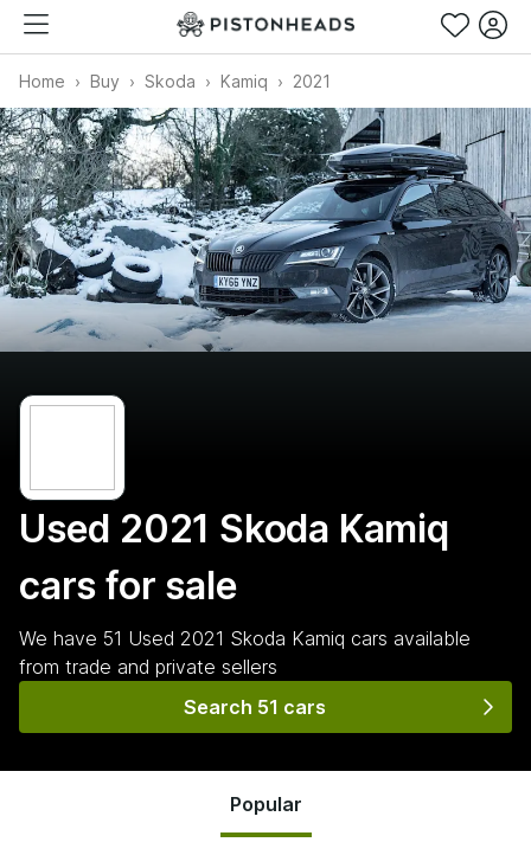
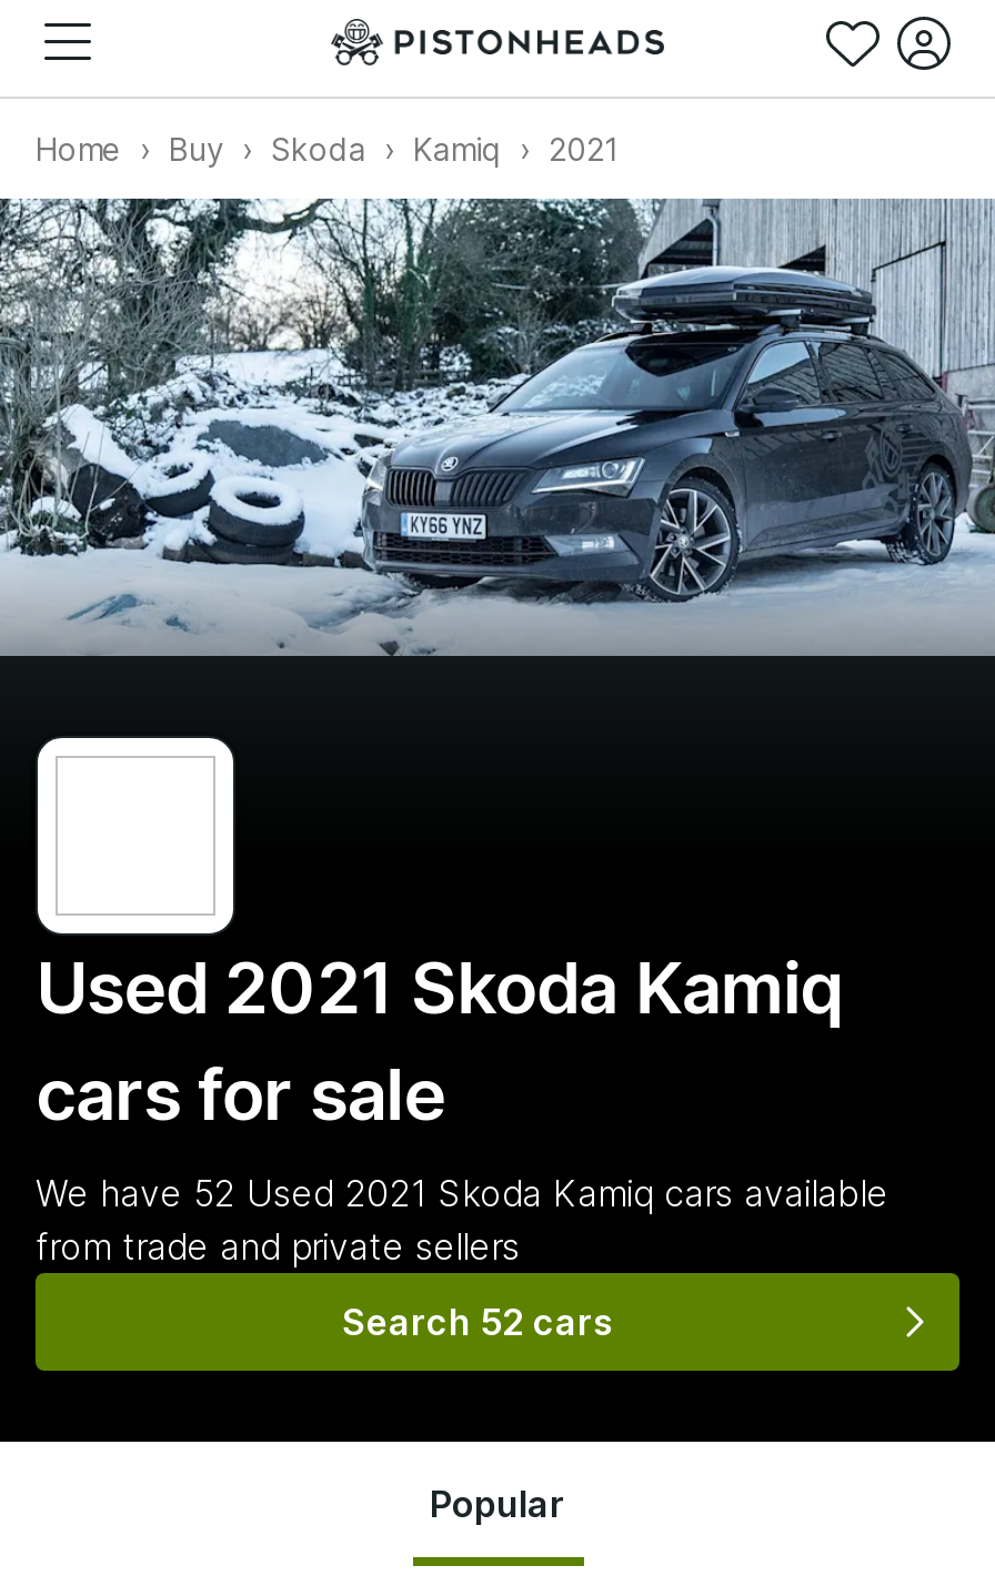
[19,626,471,650] We have 51 Used 2021 Skoda Kamiq cars available -> [36,1171,888,1215] We have 52 Used 2021 Skoda Kamiq cars available
[184,695,326,719] Search 51 cars -> [342,1300,613,1344] Search 52 cars

